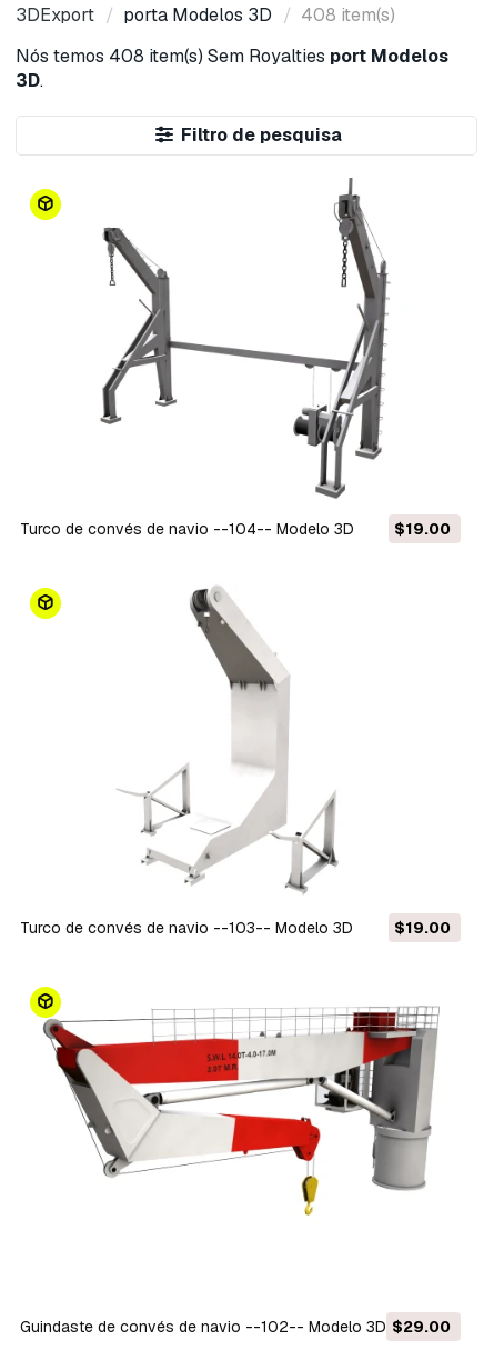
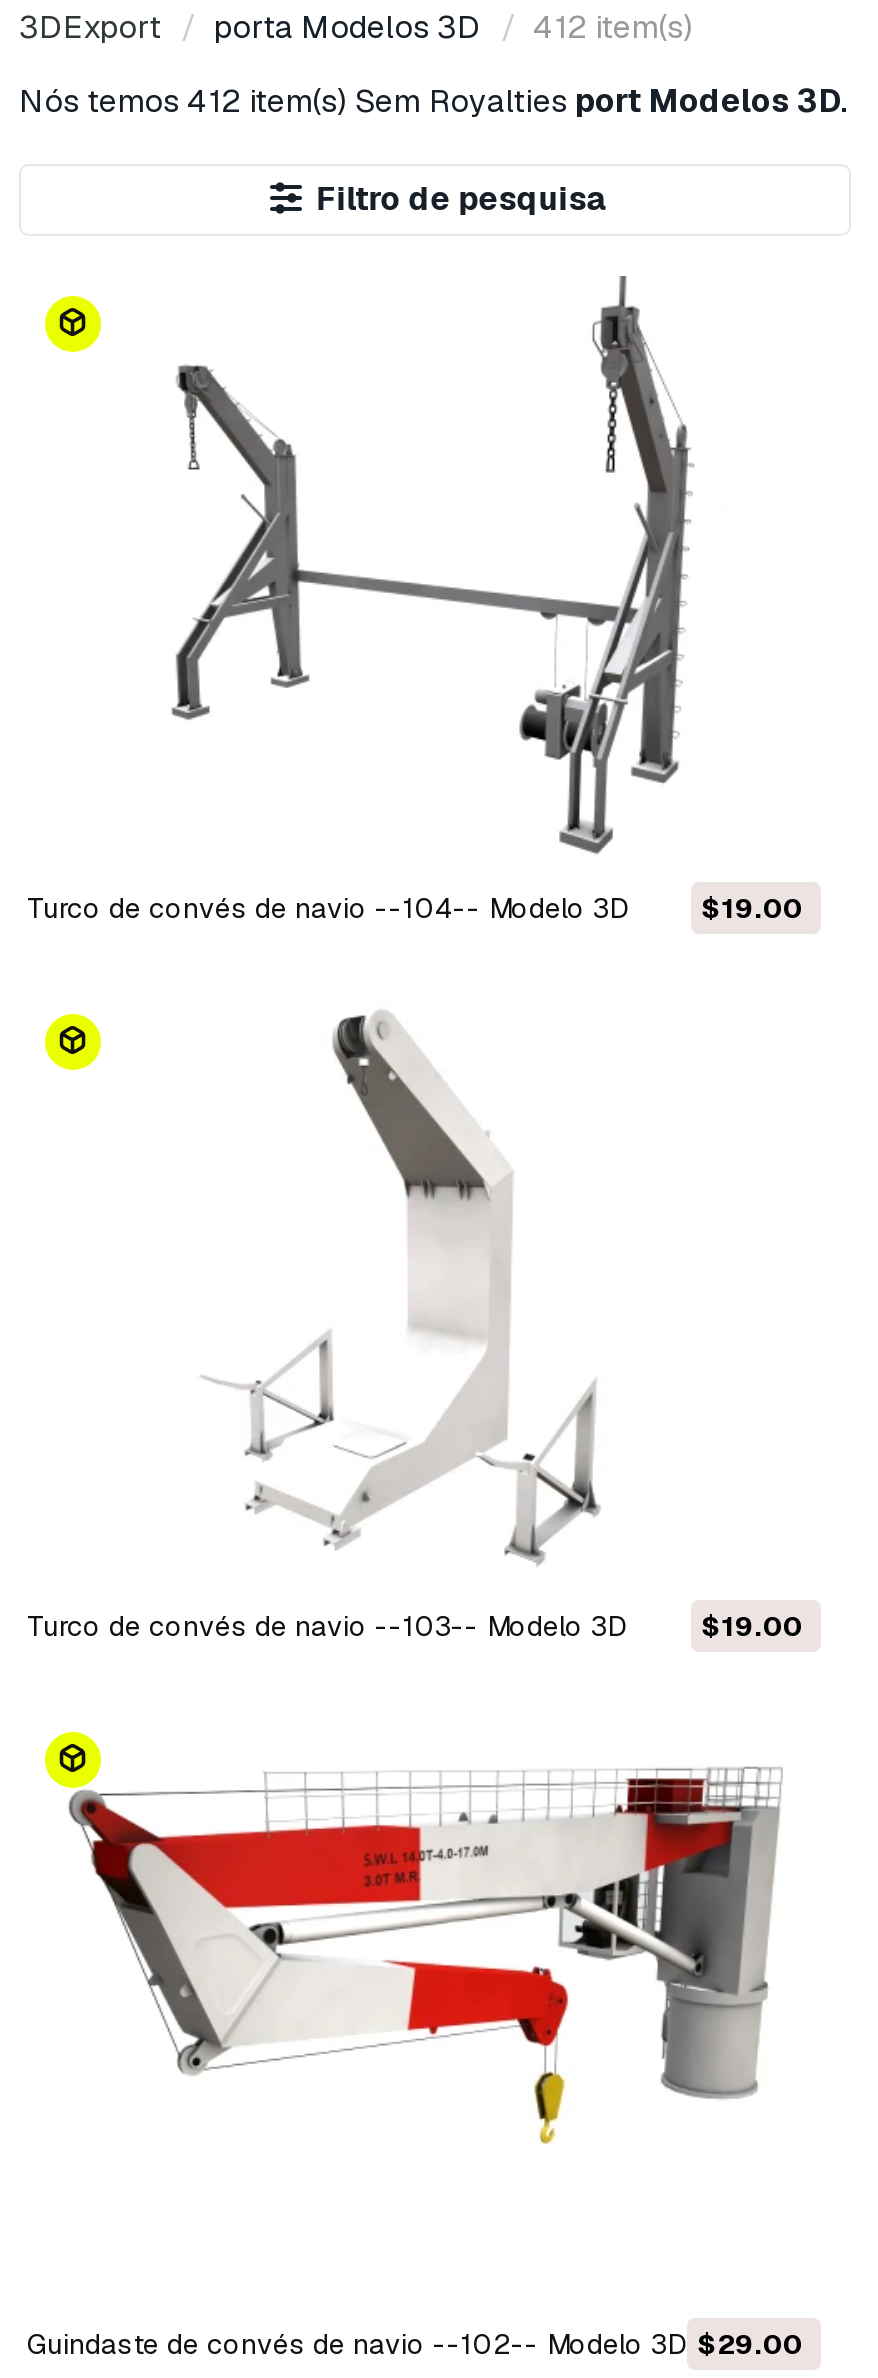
[16,3,395,27] 3DExport porta Modelos 3D 408 item(s) -> [19,6,693,48] 3DExport porta Modelos 3D 412 item(s)
[16,44,448,92] Nós temos 408 item(s) Sem Royalties port Modelos | 3D. -> [19,80,847,122] Nós temos 412 item(s) Sem Royalties port Modelos 3D.

